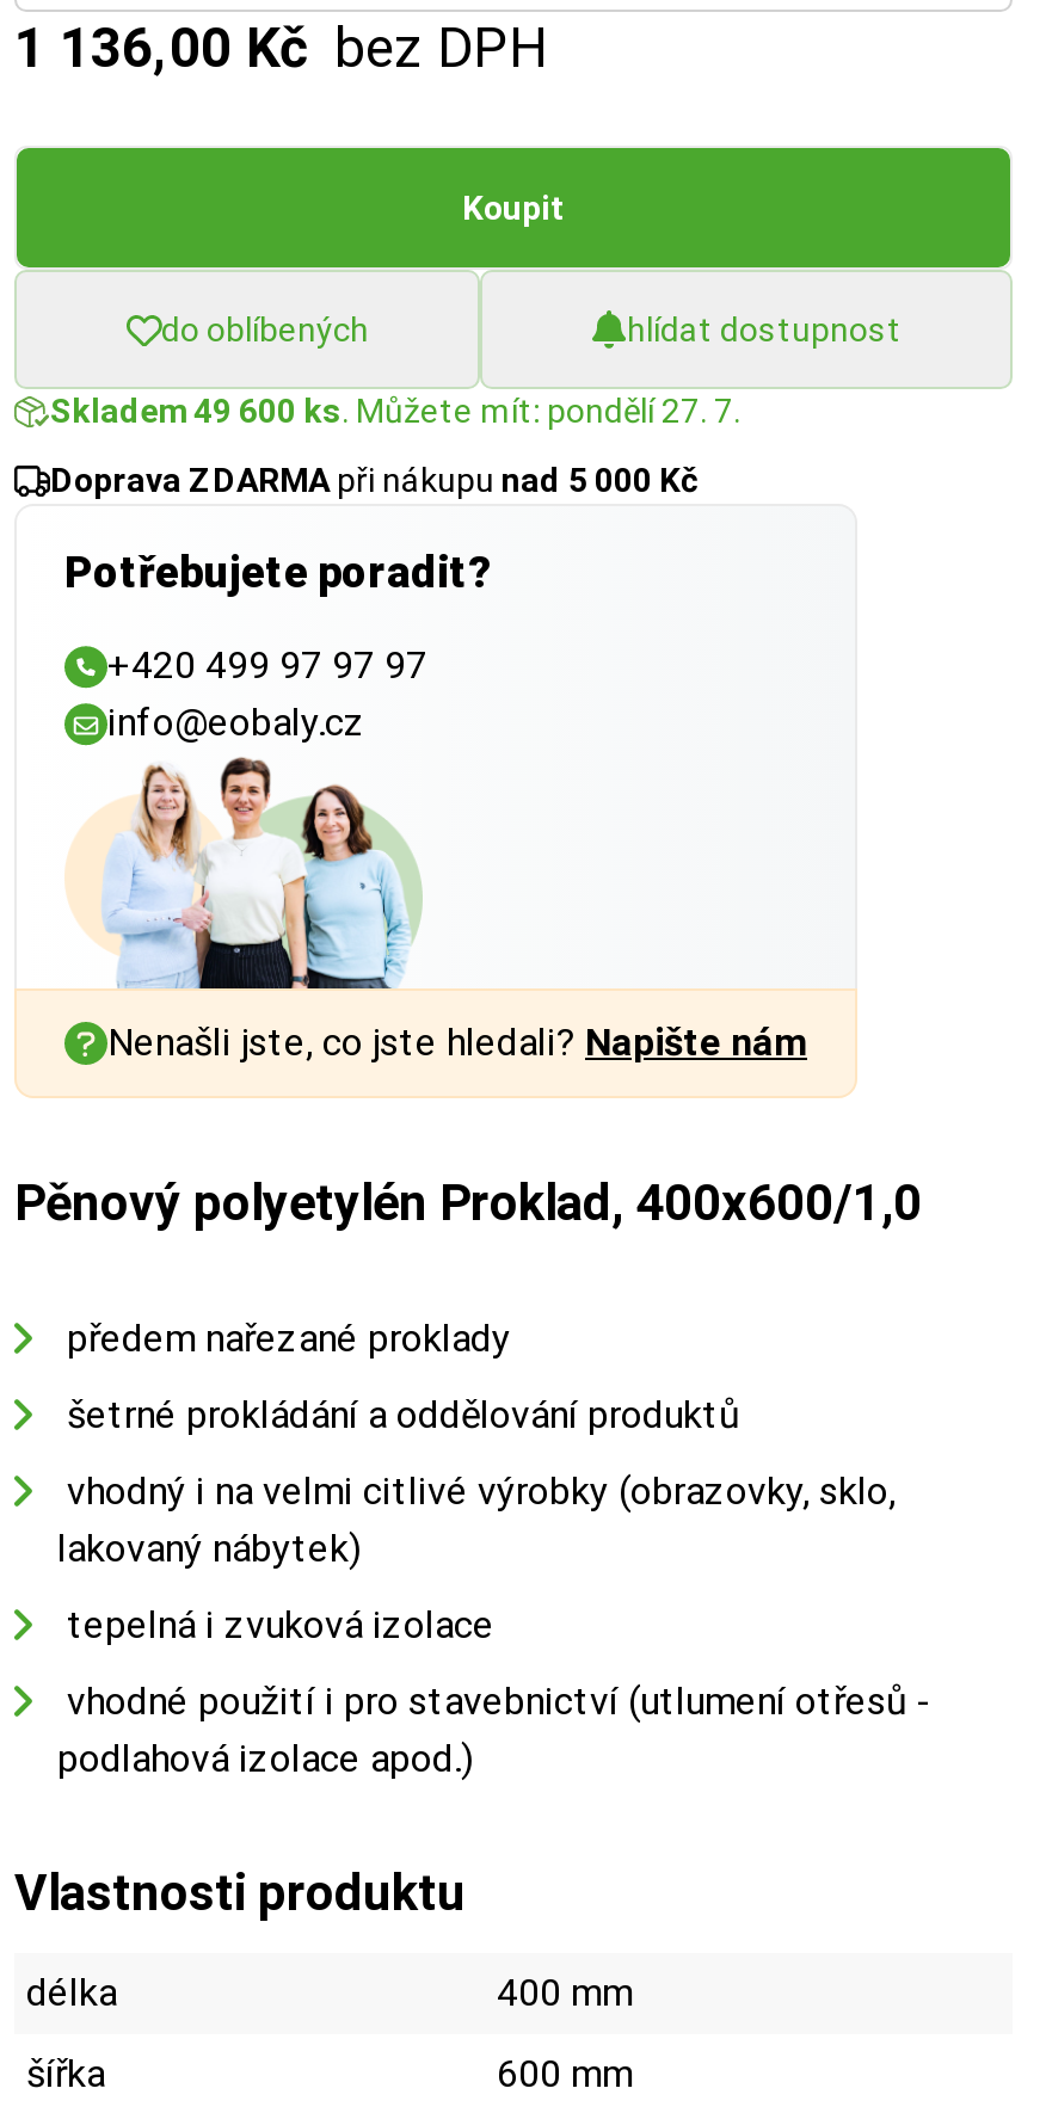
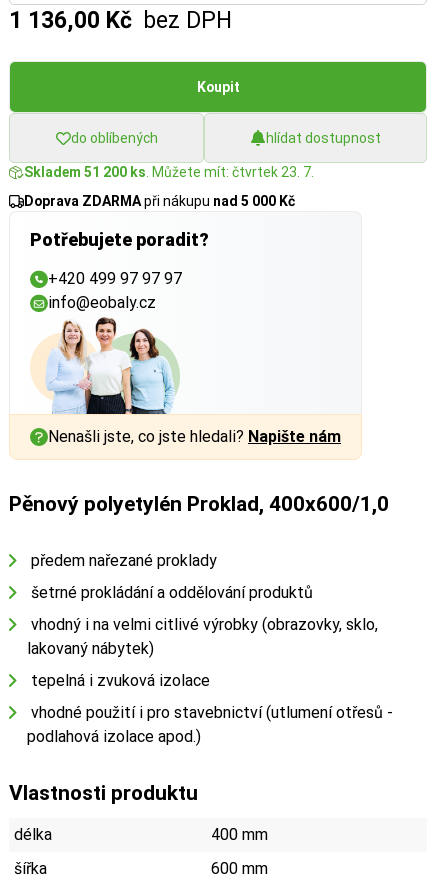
[50,392,740,430] Skladem 49 600 ks. Můžete mít: pondělí 27. 7. -> [24,164,314,180] Skladem 51 200 ks. Můžete mít: čtvrtek 23. 7.

